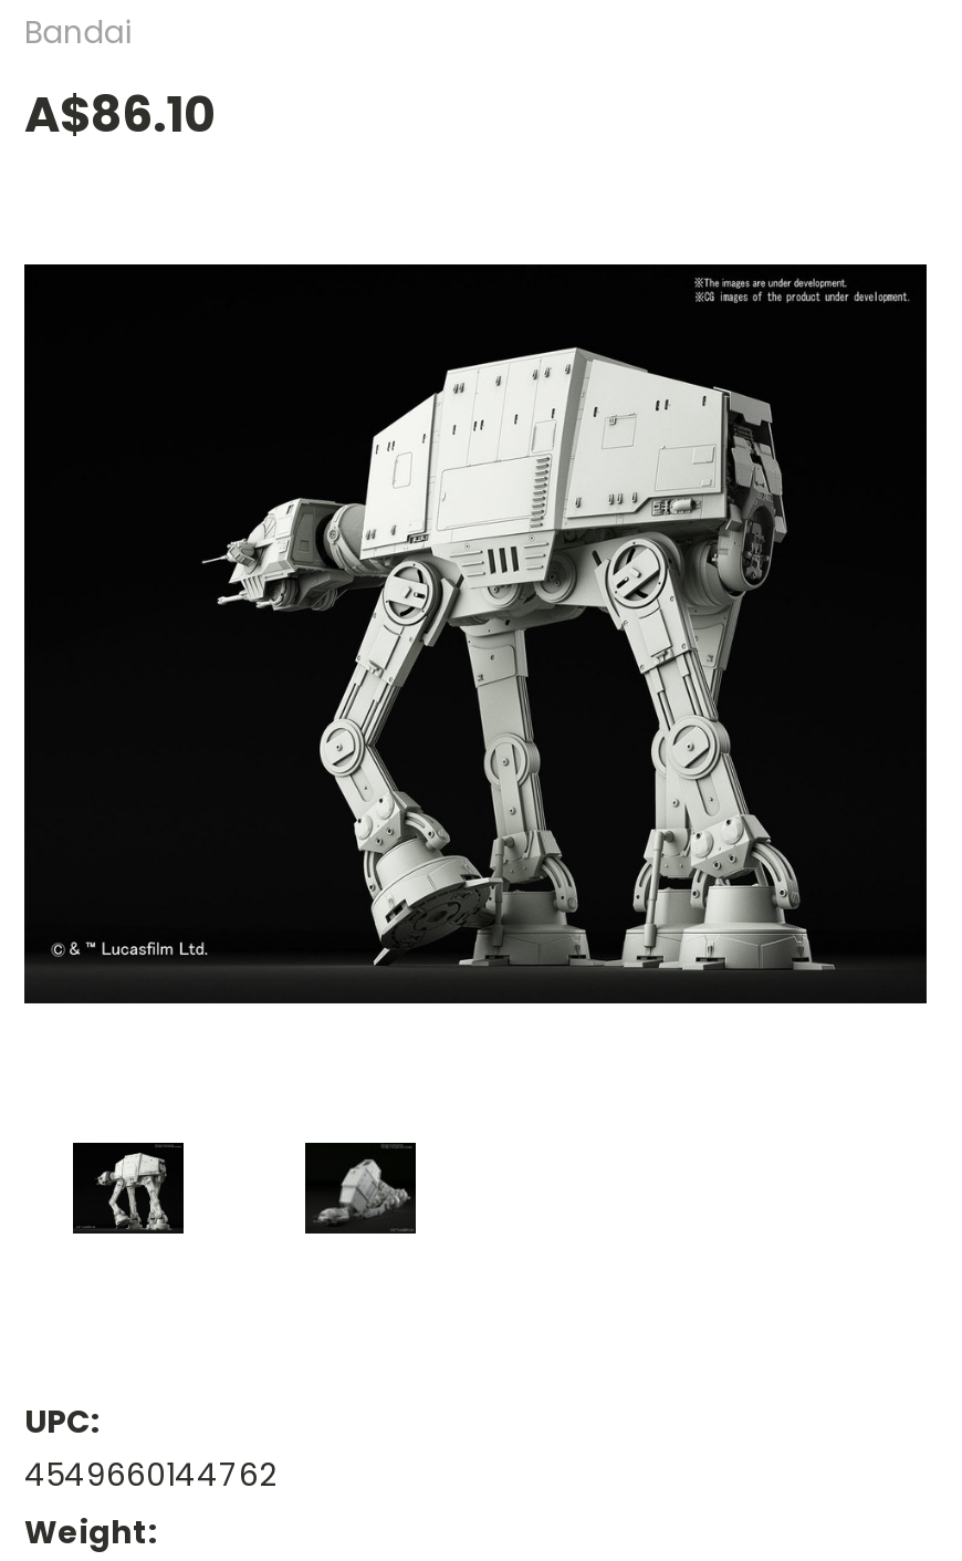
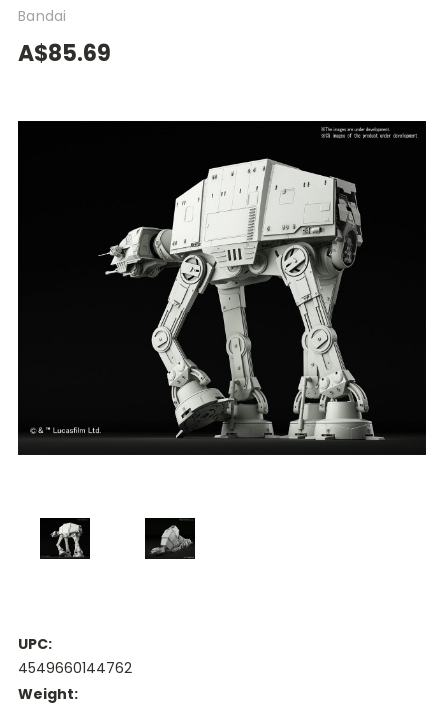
[24,81,217,149] A$86.10 -> [18,38,111,69] A$85.69

